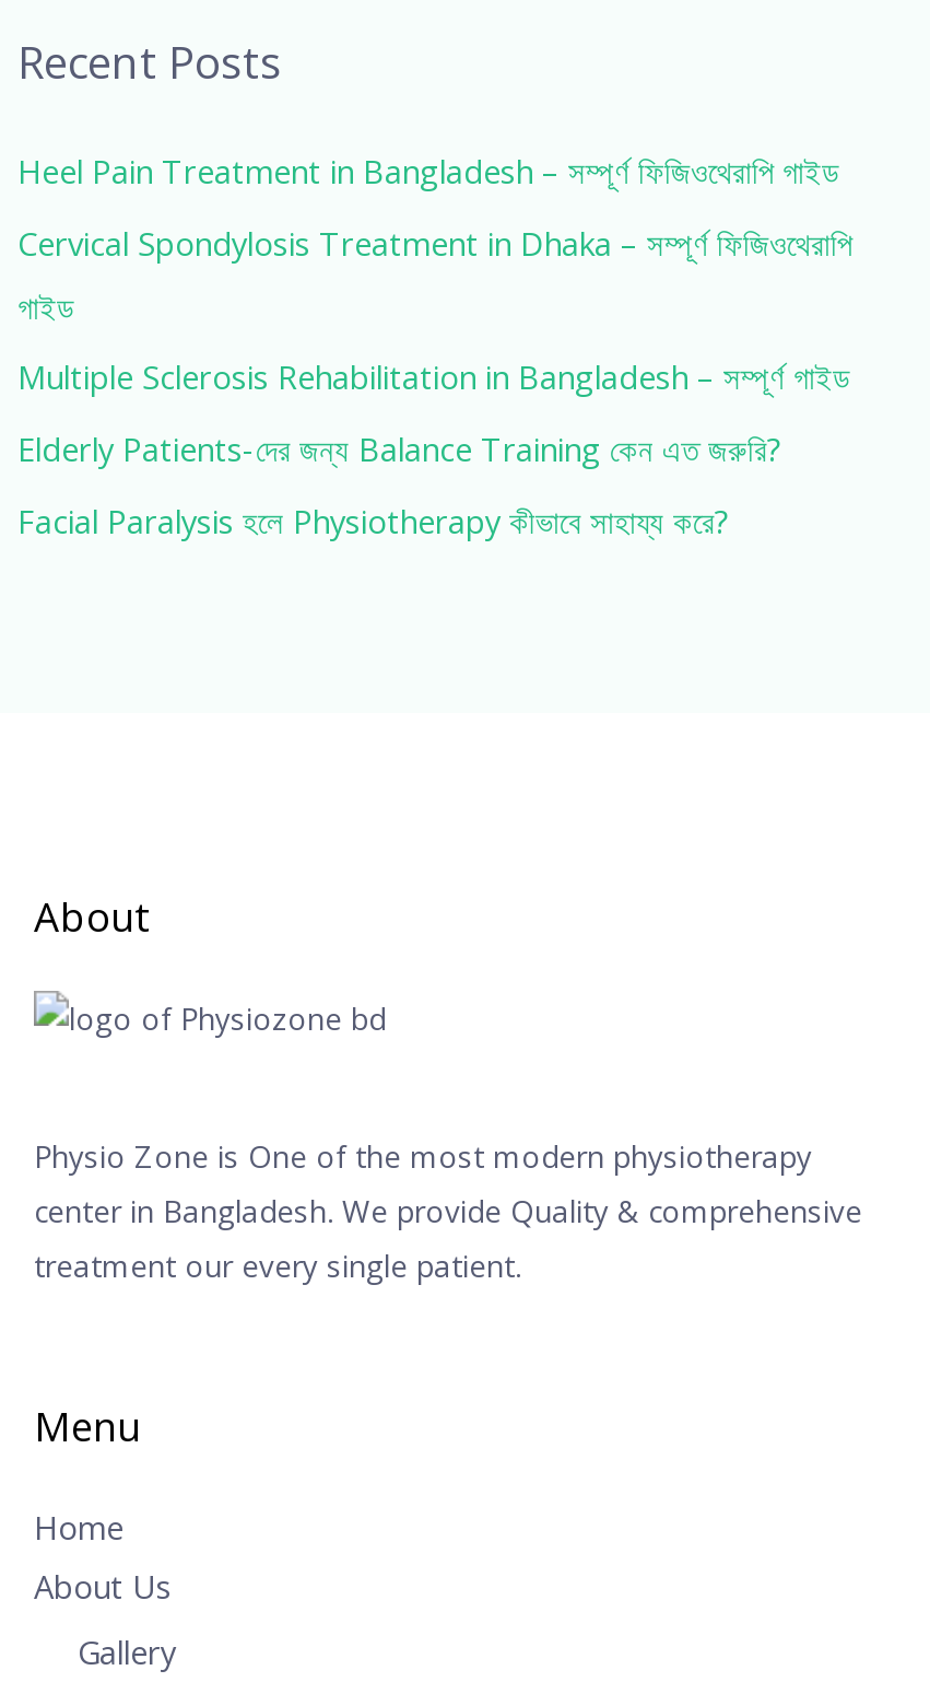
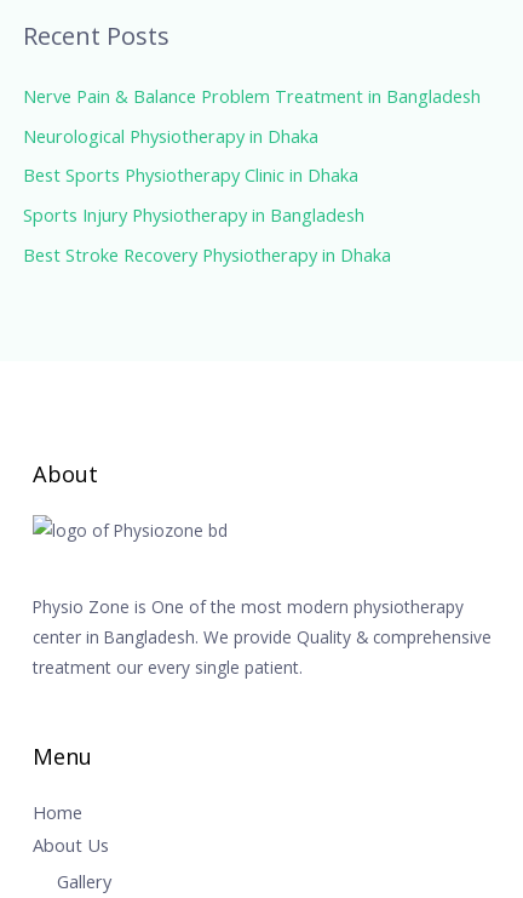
[17,149,839,193] Heel Pain Treatment in Bangladesh – সম্পূর্ণ ফিজিওথেরাপি গাইড -> [24,84,481,108] Nerve Pain & Balance Problem Treatment in Bangladesh
[17,220,852,328] Cervical Spondylosis Treatment in Dhaka – সম্পূর্ণ ফিজিওথেরাপি | গাইড -> [24,123,319,148] Neurological Physiotherapy in Dhaka
[17,355,850,399] Multiple Sclerosis Rehabilitation in Bangladesh – সম্পূর্ণ গাইড -> [24,163,359,187] Best Sports Physiotherapy Clinic in Dhaka
[17,427,782,470] Elderly Patients-দের জন্য Balance Training কেন এত জরুরি? -> [24,203,365,227] Sports Injury Physiotherapy in Bangladesh
[17,498,730,542] Facial Paralysis হলে Physiotherapy কীভাবে সাহায্য করে? -> [24,242,392,266] Best Stroke Recovery Physiotherapy in Dhaka

